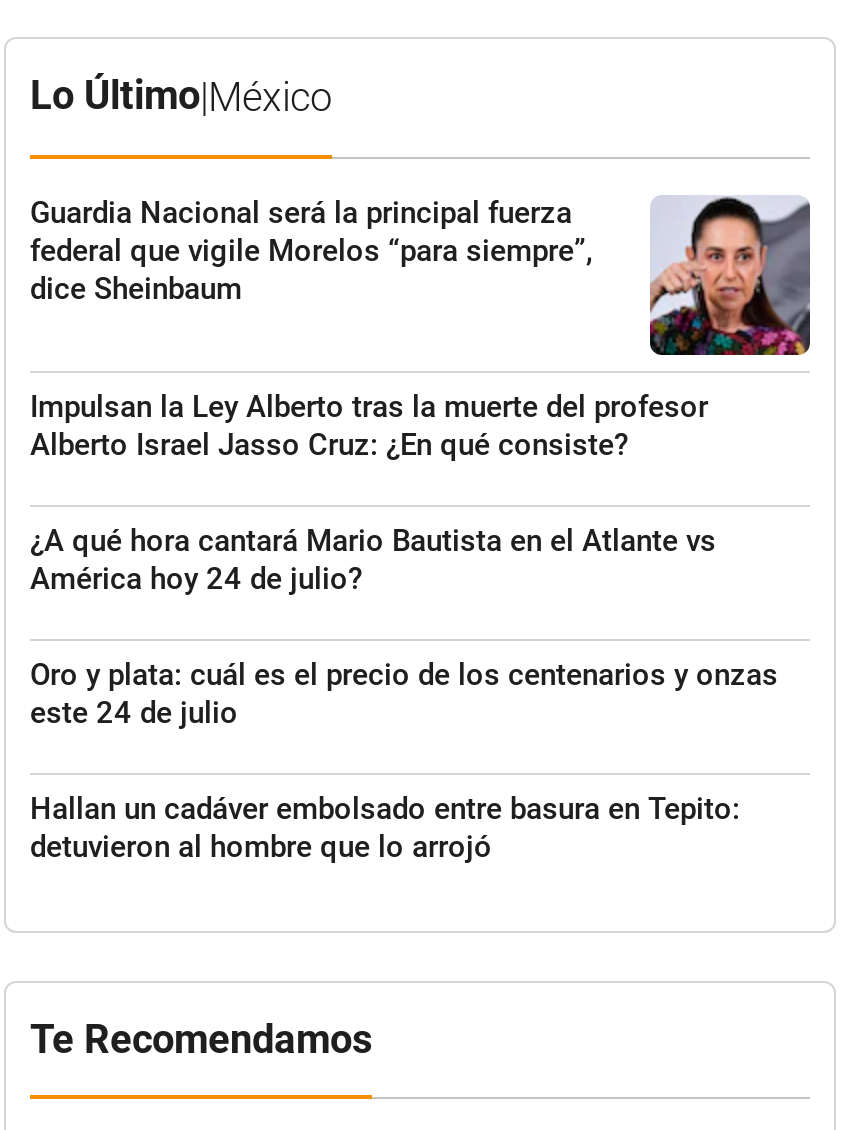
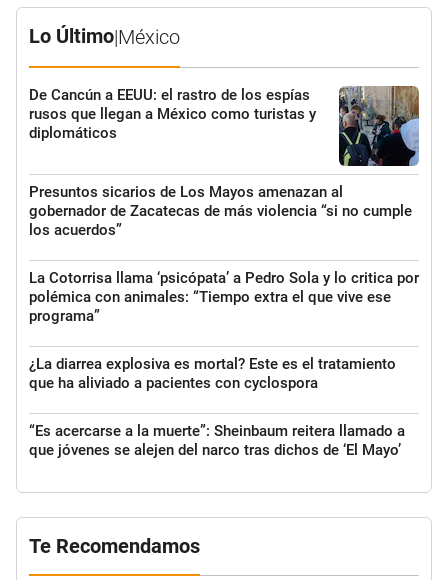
[30,196,592,308] Guardia Nacional será la principal fuerza | federal que vigile Morelos “para siempre”, | dice Sheinbaum -> [29,86,316,142] De Cancún a EEUU: el rastro de los espías | rusos que llegan a México como turistas y | diplomáticos
[30,195,812,464] [image] | Impulsan la Ley Alberto tras la muerte del profesor | Alberto Israel Jasso Cruz: ¿En qué consiste? -> [29,85,419,239] [image] | Presuntos sicarios de Los Mayos amenazan al | gobernador de Zacatecas de más violencia “si no cumple | los acuerdos”
[30,524,716,598] ¿A qué hora cantará Mario Bautista en el Atlante vs | América hoy 24 de julio? -> [29,269,419,325] La Cotorrisa llama ‘psicópata’ a Pedro Sola y lo critica por | polémica con animales: “Tiempo extra el que vive ese | programa”
[30,658,778,732] Oro y plata: cuál es el precio de los centenarios y onzas | este 24 de julio -> [29,355,396,392] ¿La diarrea explosiva es mortal? Este es el tratamiento | que ha aliviado a pacientes con cyclospora
[30,792,740,866] Hallan un cadáver embolsado entre basura en Tepito: | detuvieron al hombre que lo arrojó -> [29,422,405,459] “Es acercarse a la muerte”: Sheinbaum reitera llamado a | que jóvenes se alejen del narco tras dichos de ‘El Mayo’

